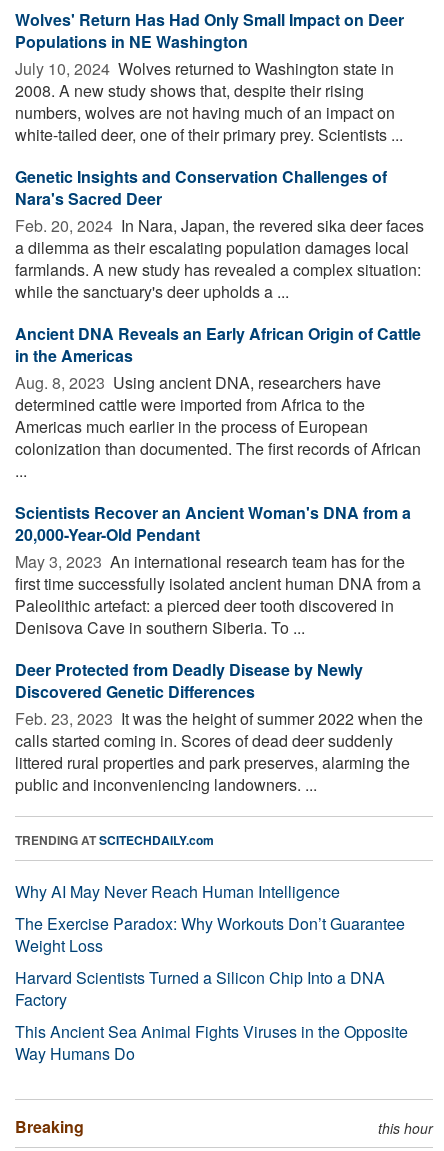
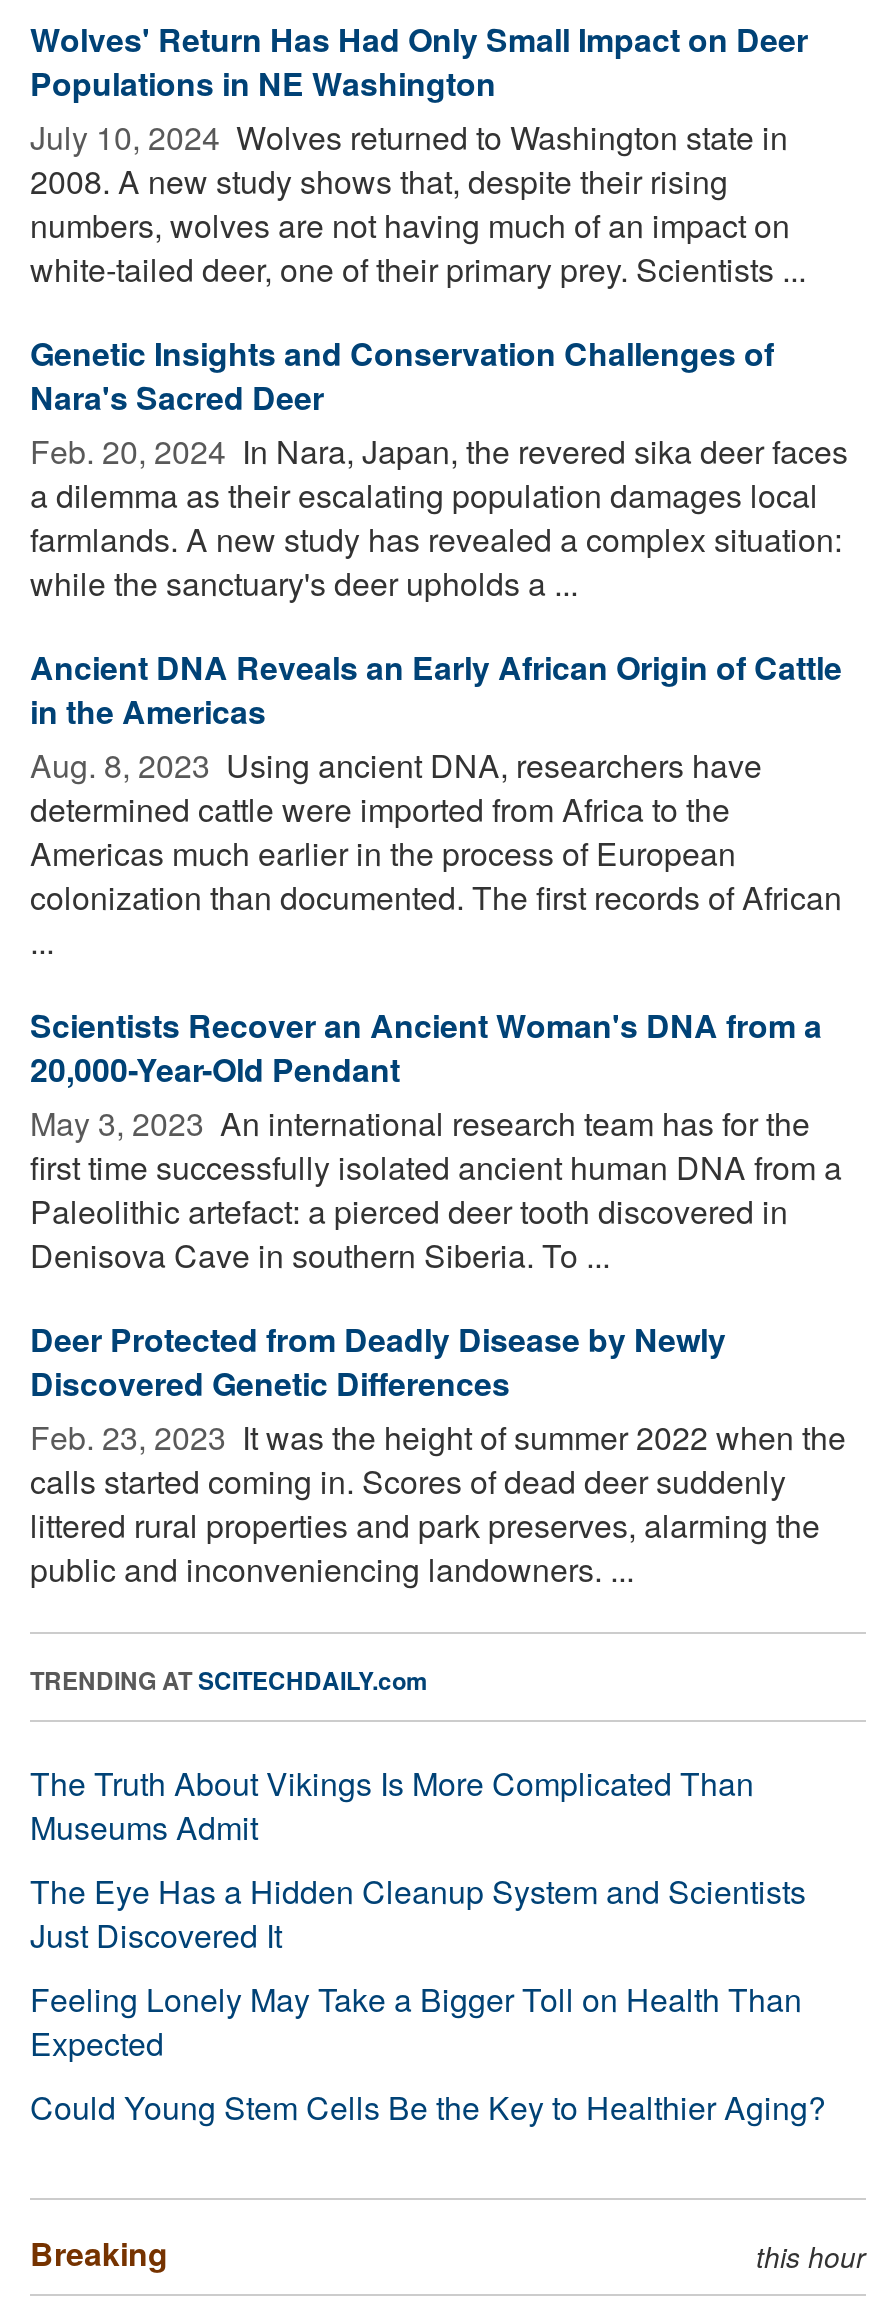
[15,880,408,1065] Why AI May Never Reach Human Intelligence | The Exercise Paradox: Why Workouts Don’t Guarantee | Weight Loss | Harvard Scientists Turned a Silicon Chip Into a DNA | Factory | This Ancient Sea Animal Fights Viruses in the Opposite | Way Humans Do -> [30,1760,826,2130] The Truth About Vikings Is More Complicated Than | Museums Admit | The Eye Has a Hidden Cleanup System and Scientists | Just Discovered It | Feeling Lonely May Take a Bigger Toll on Health Than | Expected | Could Young Stem Cells Be the Key to Healthier Aging?

